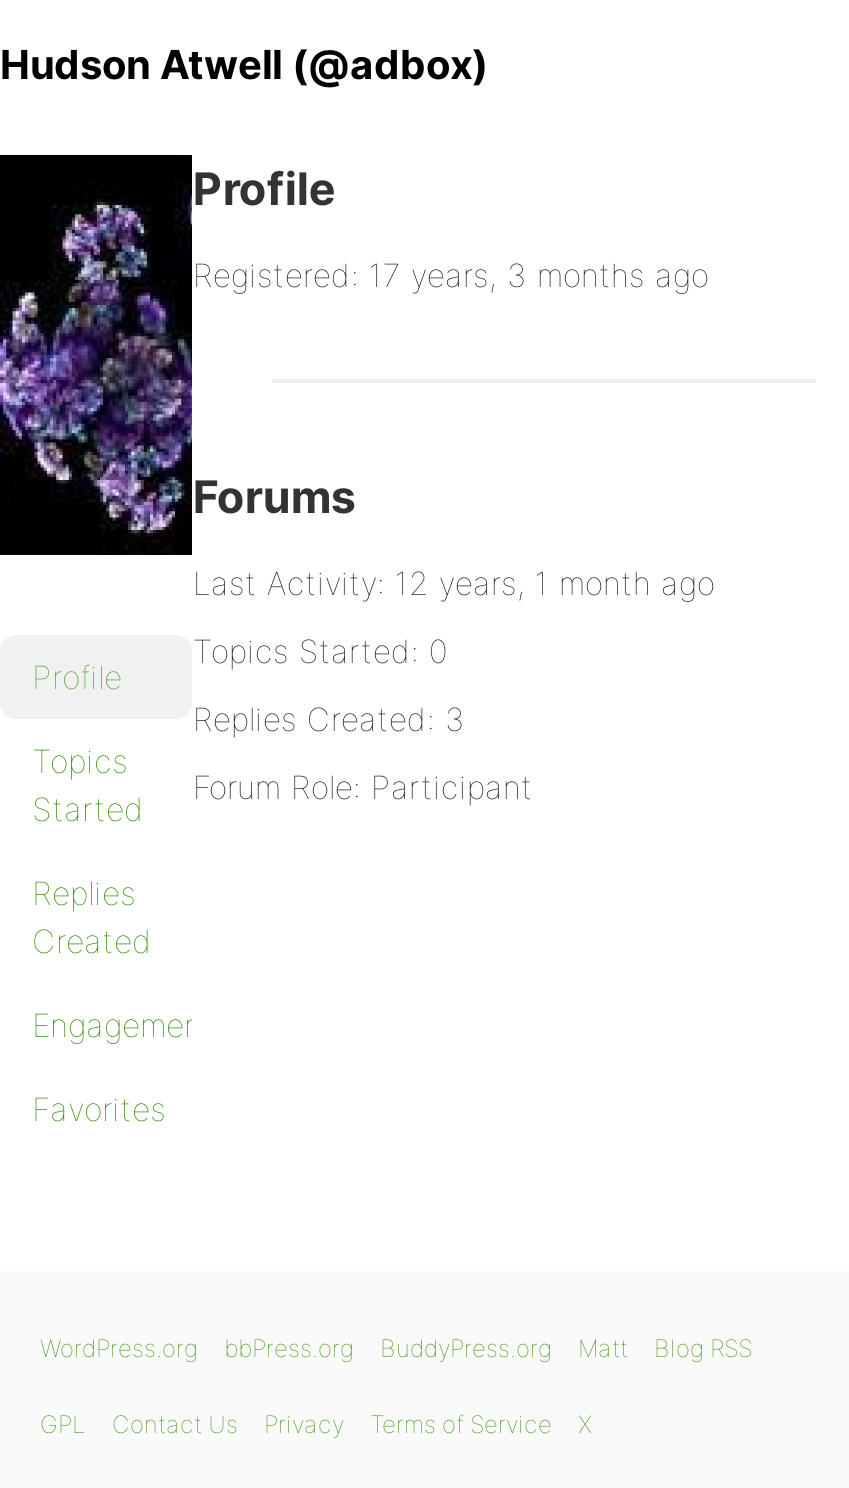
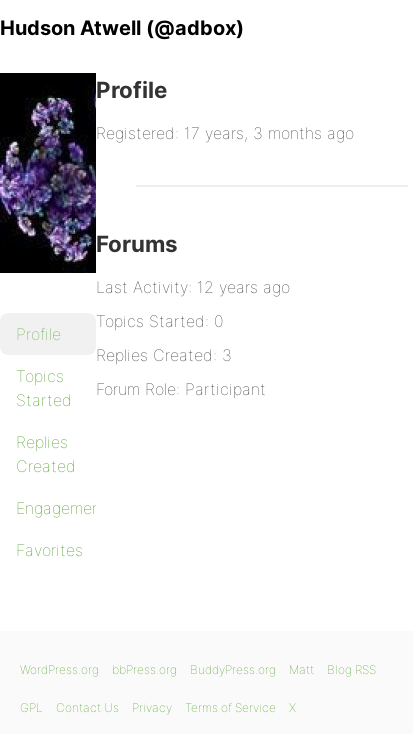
[193,563,715,603] Last Activity: 12 years, 1 month ago -> [96,277,290,297] Last Activity: 12 years ago

